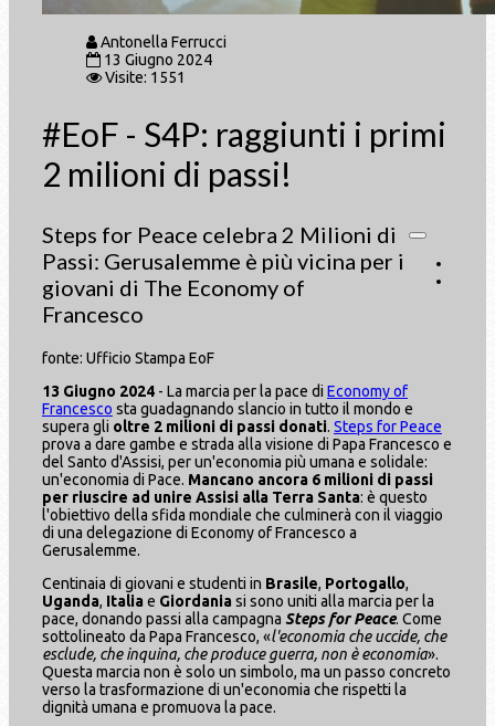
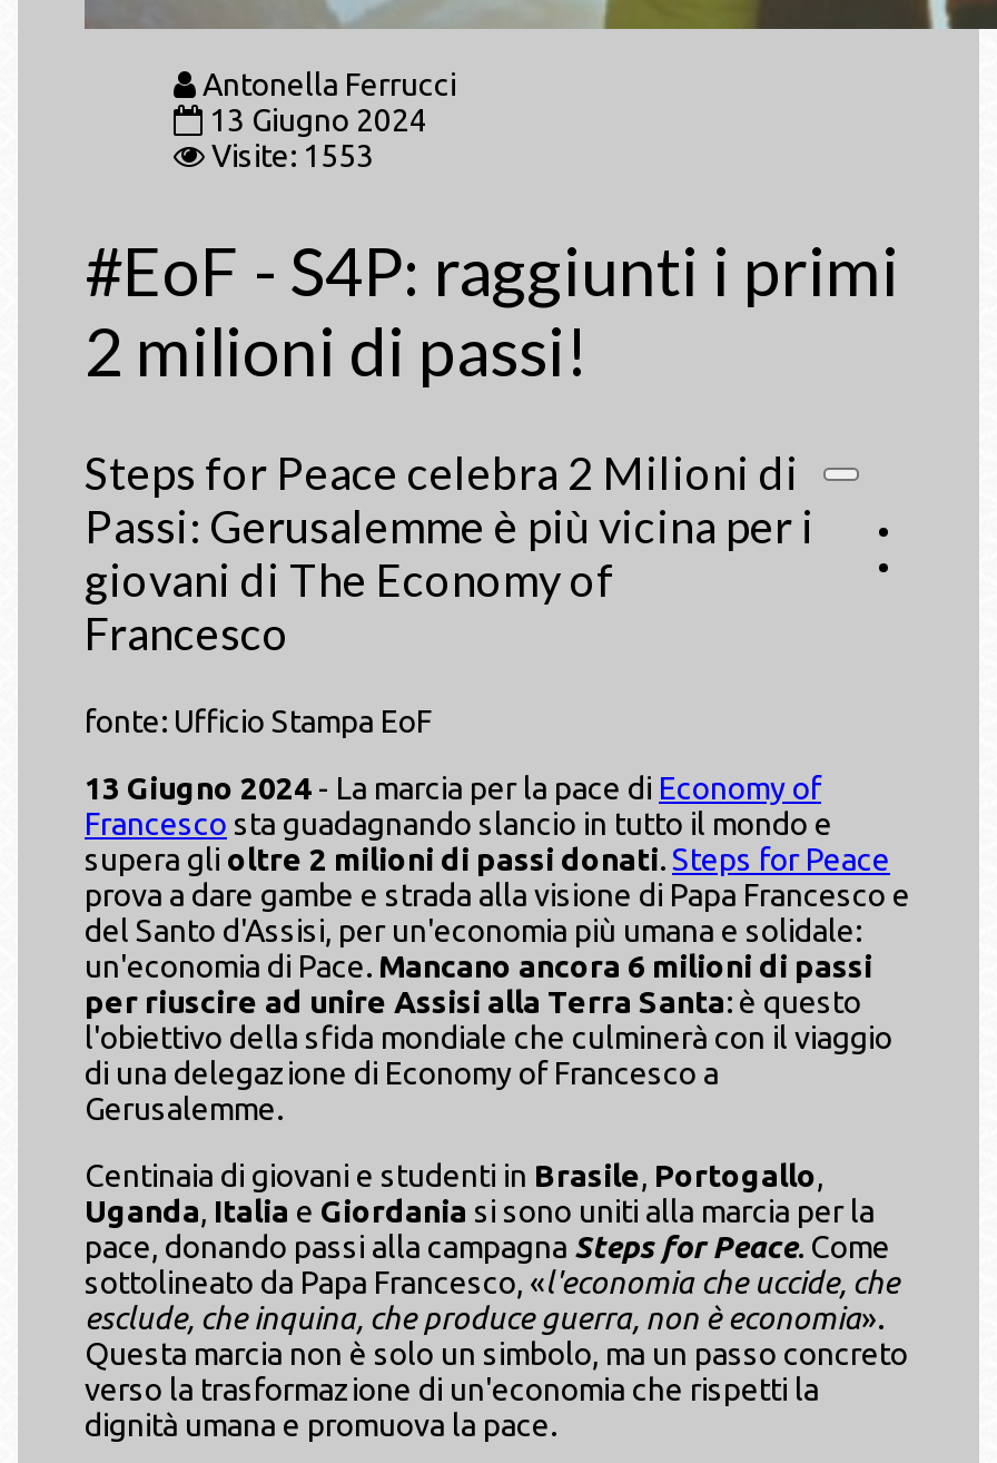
[105,68,186,86] Visite: 1551 -> [211,138,374,173] Visite: 1553

